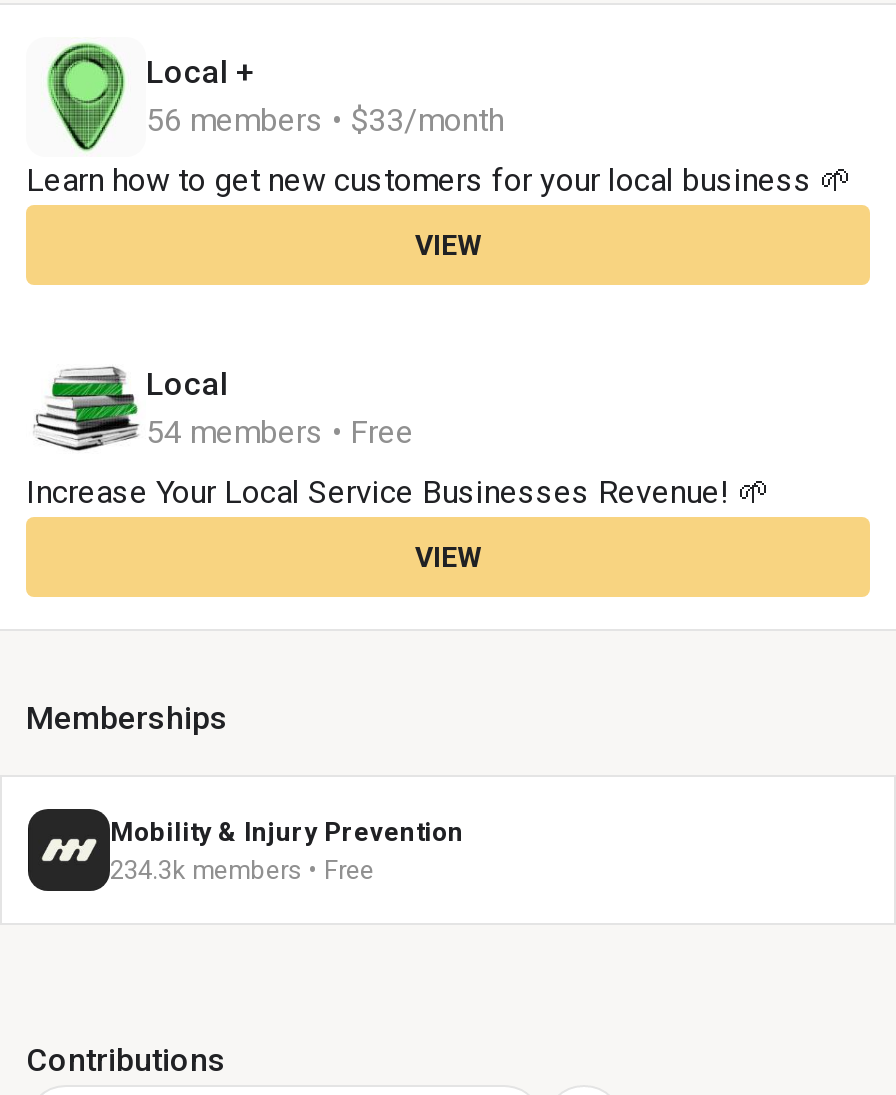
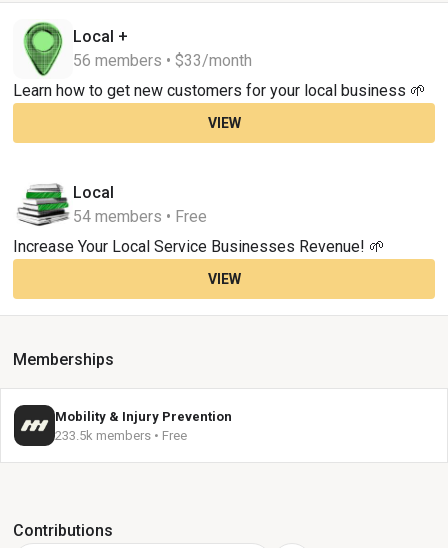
[110,855,374,885] 234.3k members • Free -> [55,428,187,443] 233.5k members • Free

